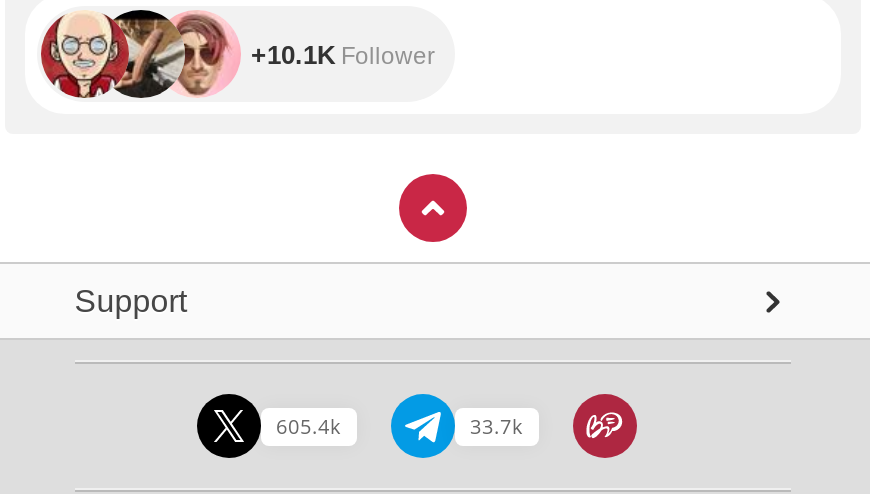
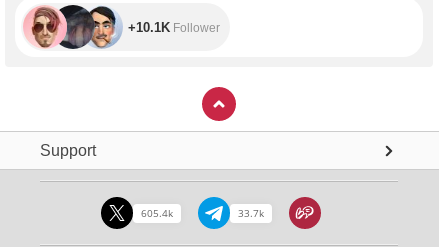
[41,10,241,98] [image] -> [24,5,123,49] [image]

